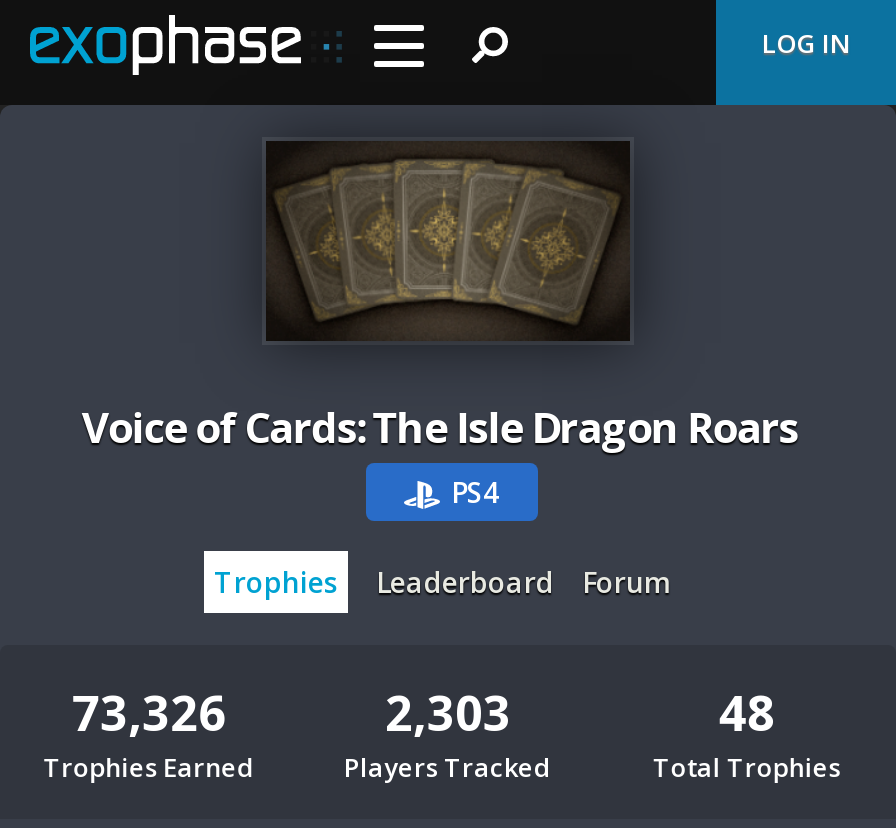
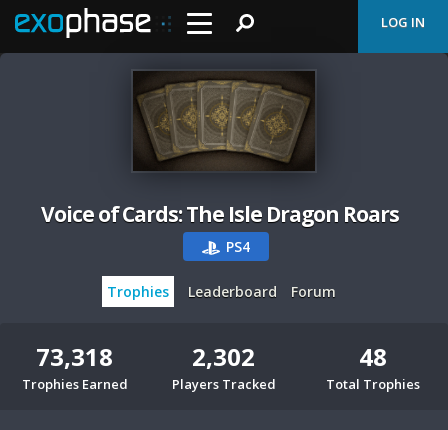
[72,679,226,745] 73,326 -> [36,340,113,373] 73,318
[385,679,511,745] 2,303 -> [192,340,255,373] 2,302

